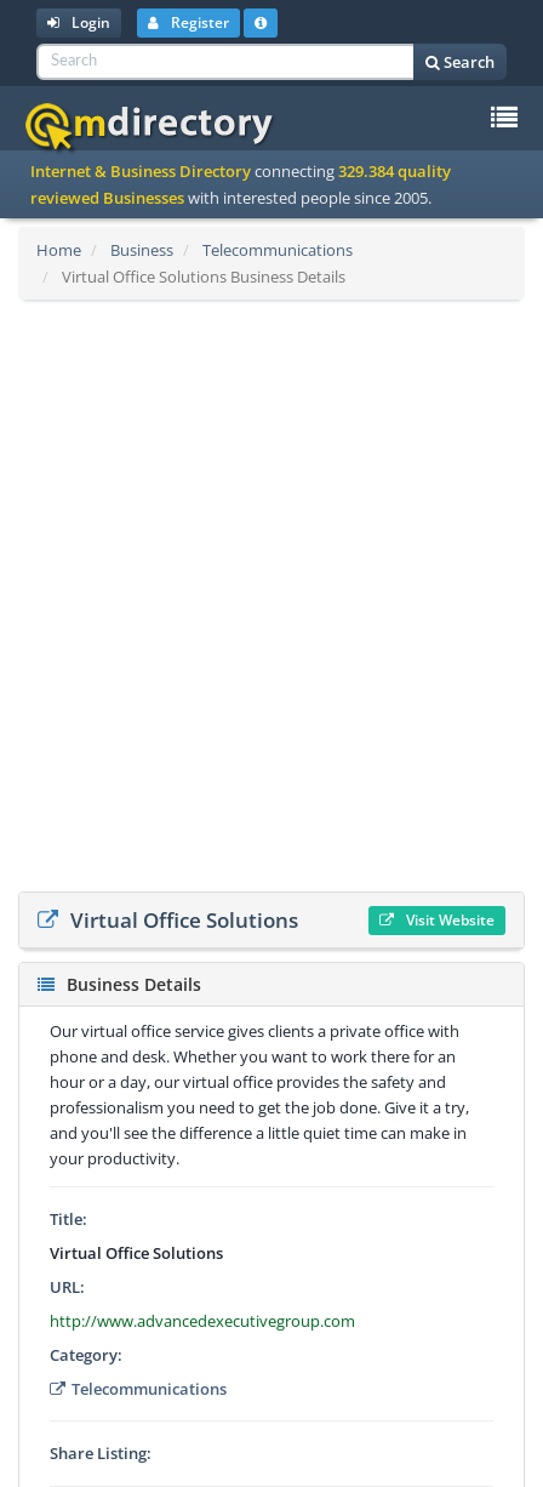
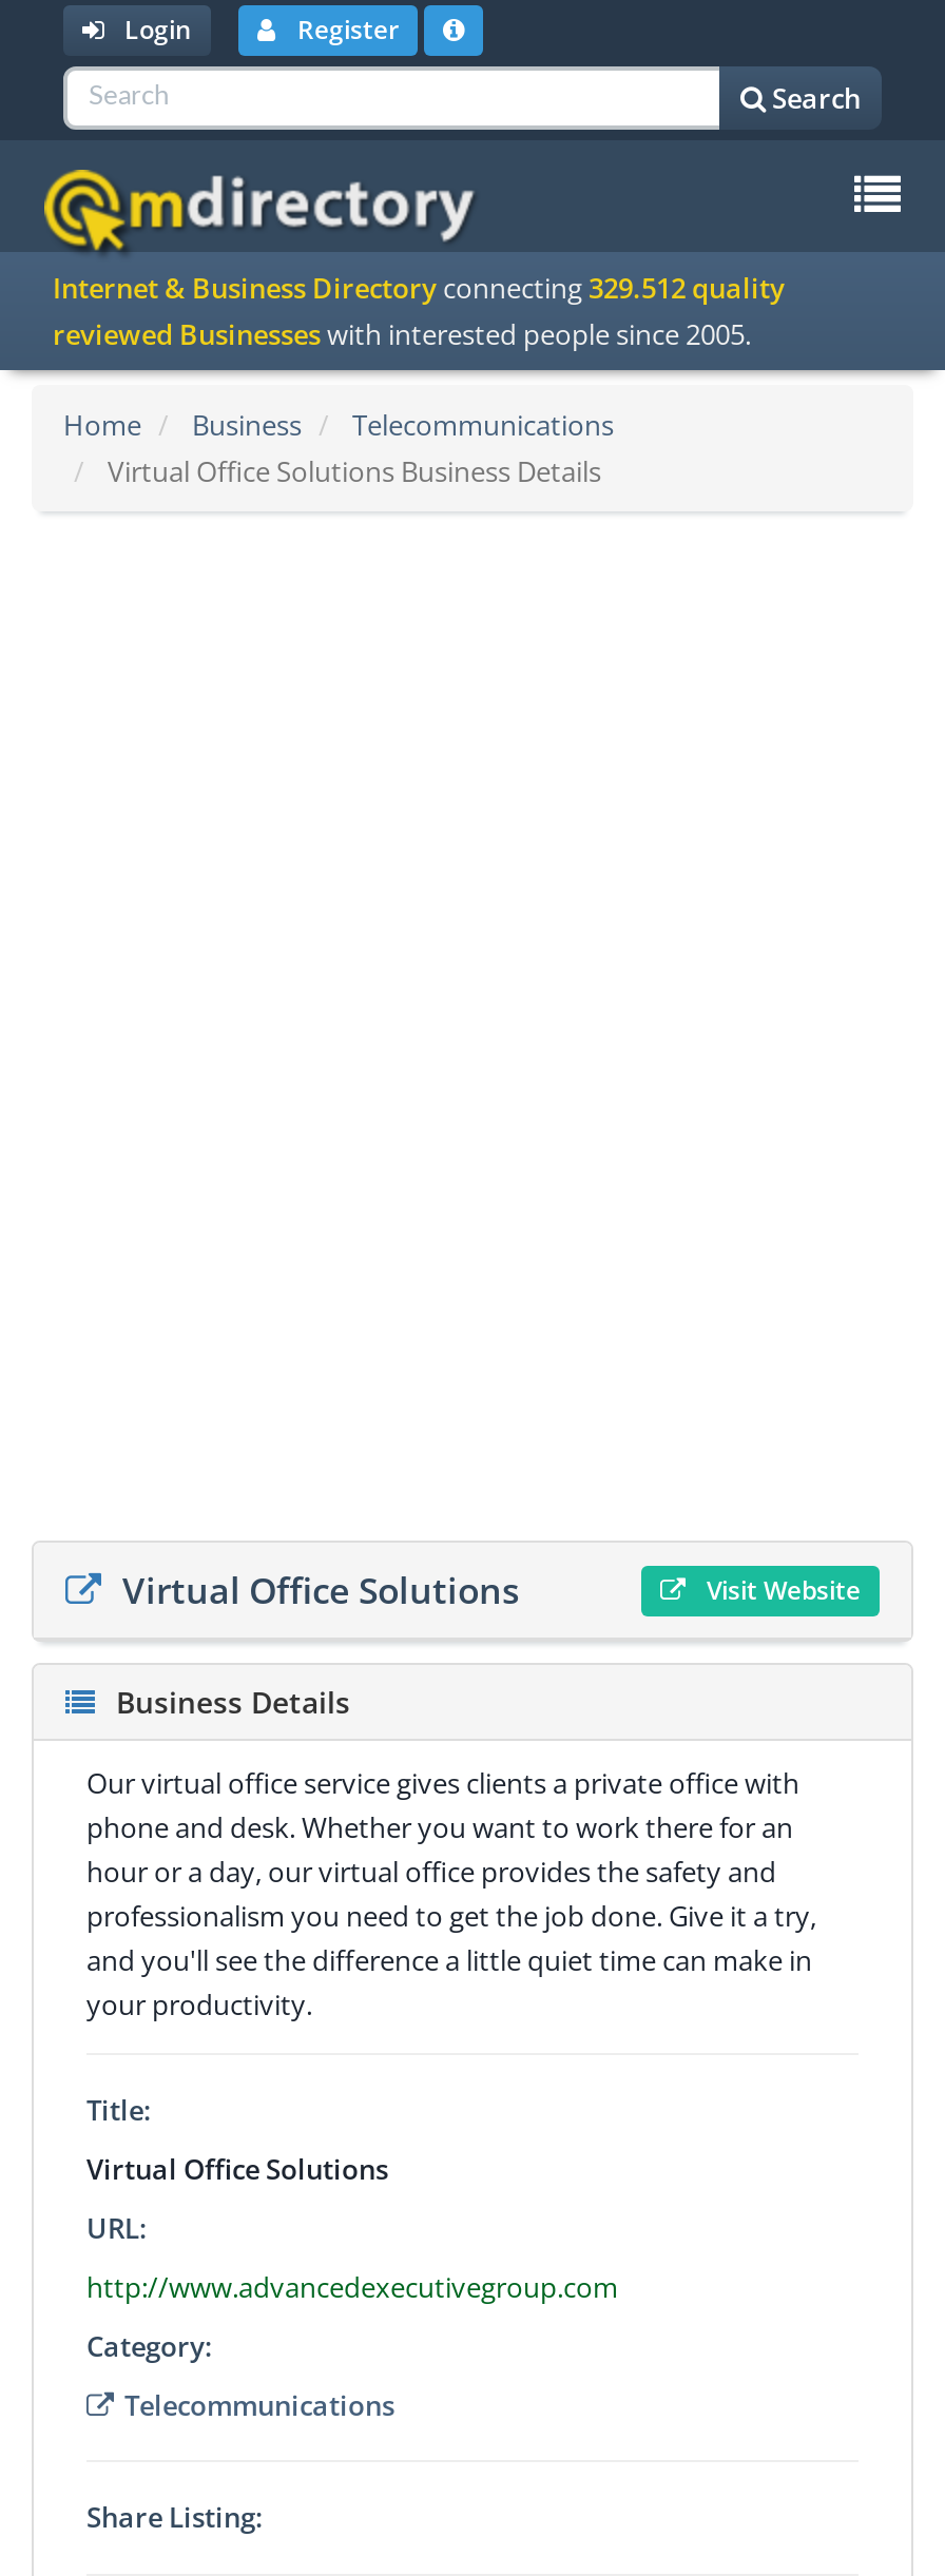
[30,160,451,182] Internet & Business Directory connecting 329.384 quality -> [53,269,785,307] Internet & Business Directory connecting 329.512 quality

